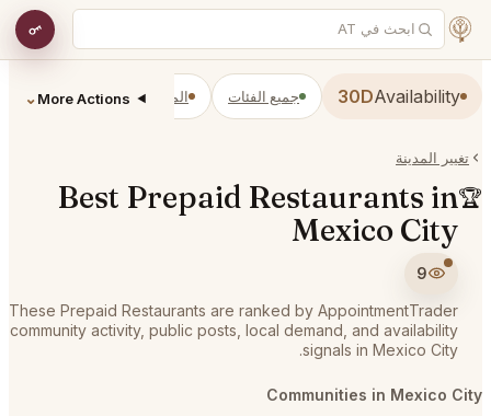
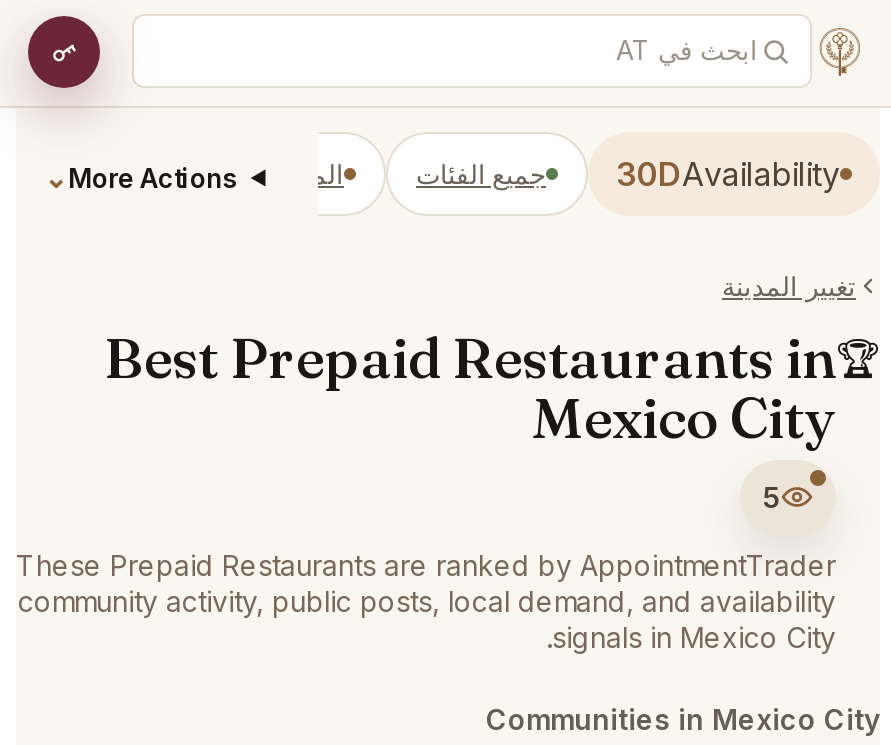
[416,263,427,282] 9 -> [762,479,780,513] 5

